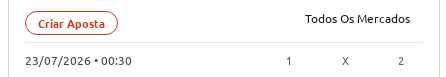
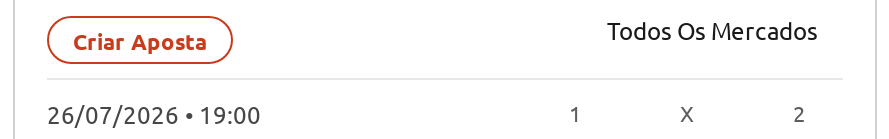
[25,52,132,68] 23/07/2026 • 00:30 -> [47,98,261,130] 26/07/2026 • 19:00

